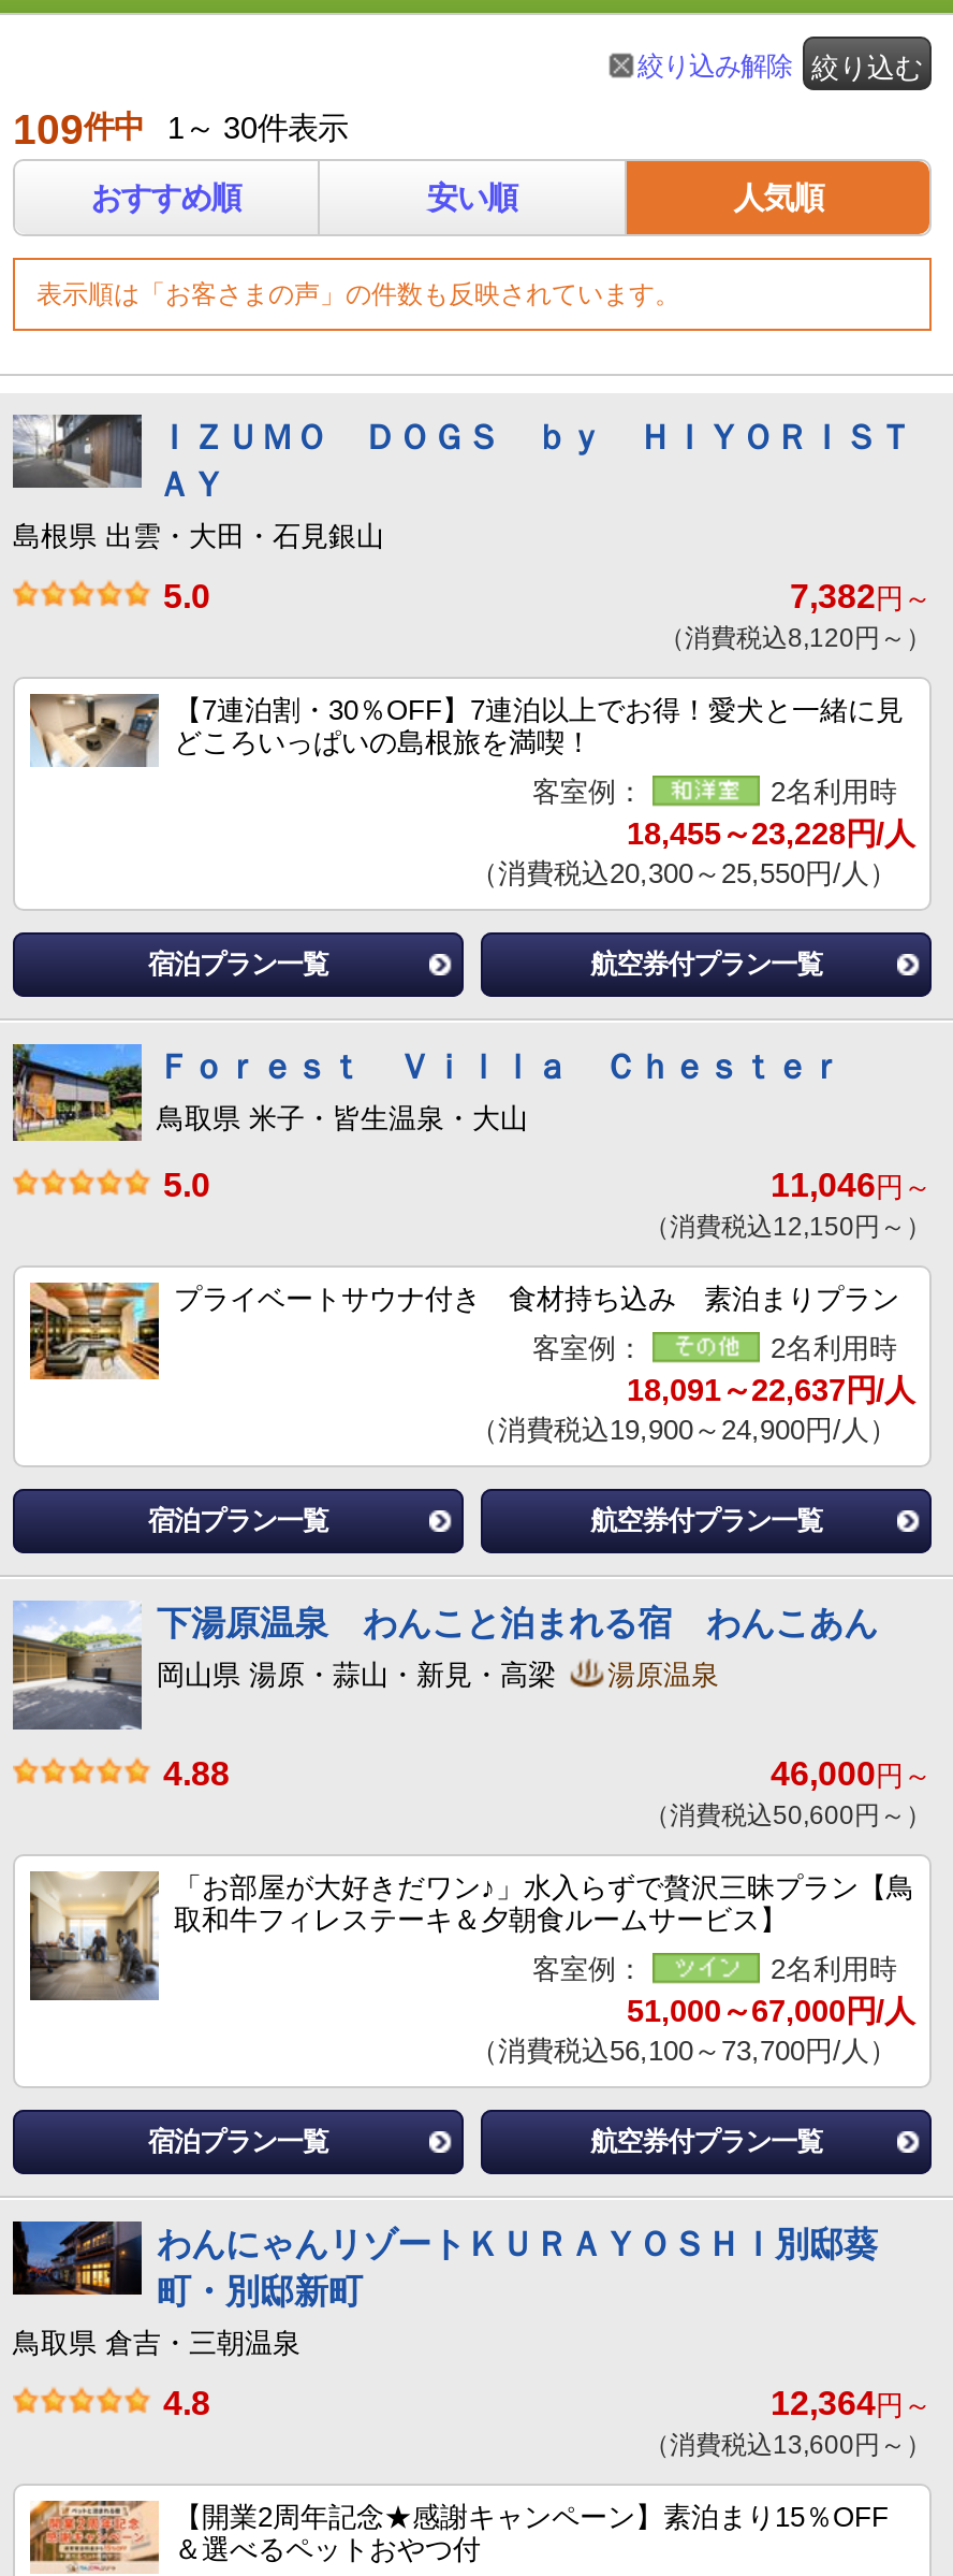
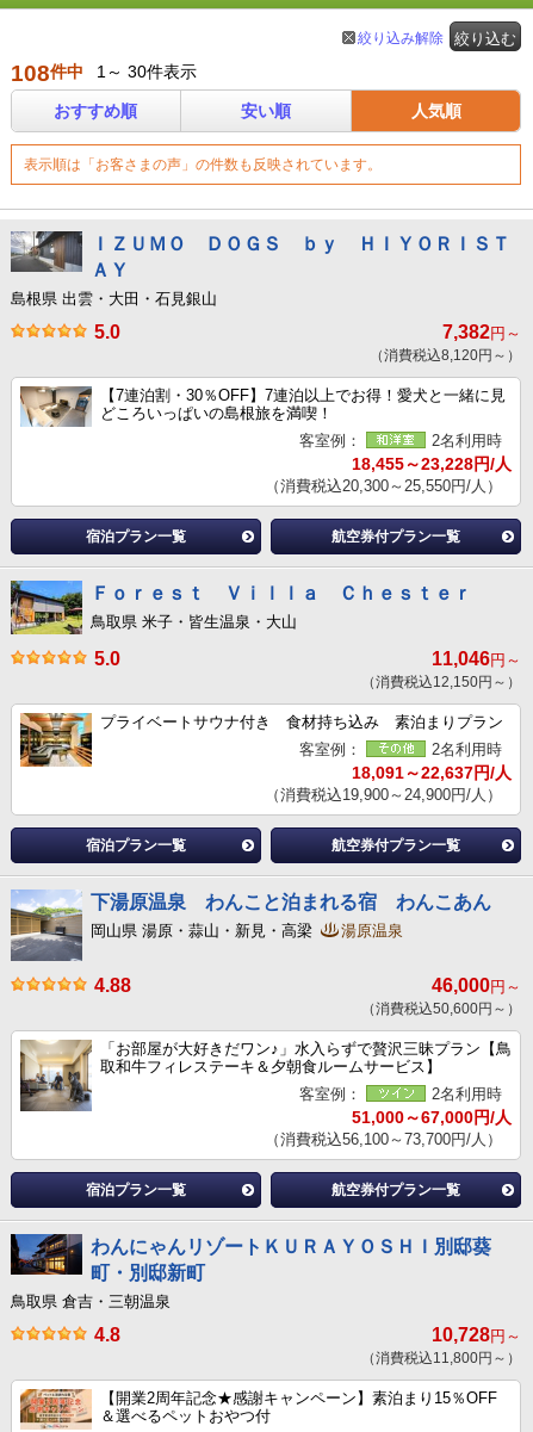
[13,107,348,153] 109件中 1～ 30件表示 -> [11,61,197,86] 108件中 1～ 30件表示
[771,2385,932,2422] 12,364円～ -> [432,1325,521,1345] 10,728円～
[644,2431,932,2461] （消費税込13,600円～） -> [361,1350,521,1367] （消費税込11,800円～）

